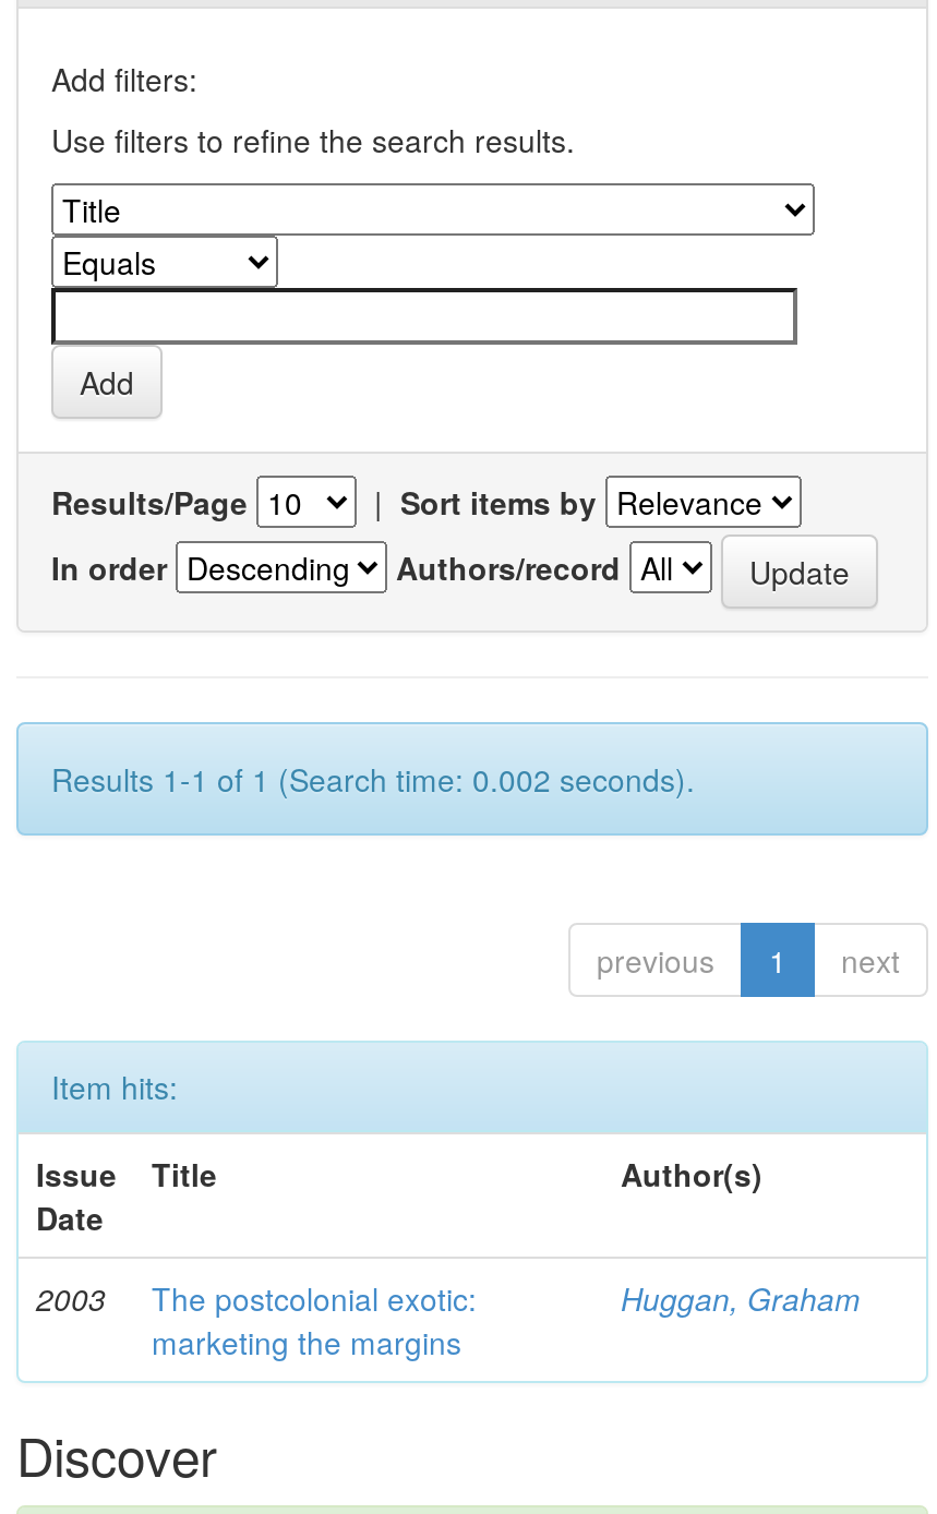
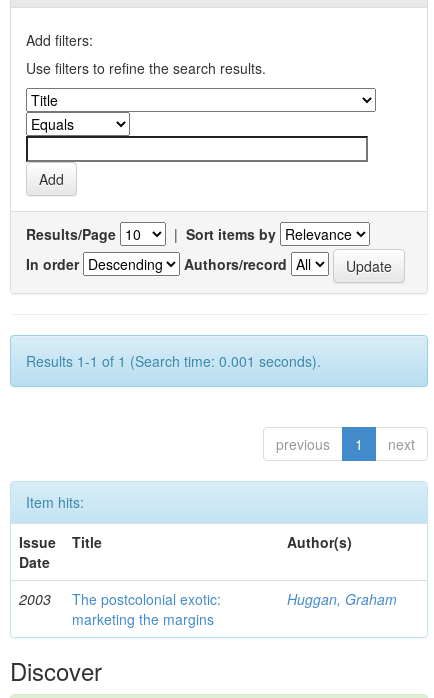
[51,757,695,801] Results 1-1 of 1 (Search time: 0.002 seconds). -> [26,351,321,371] Results 1-1 of 1 (Search time: 0.001 seconds).

